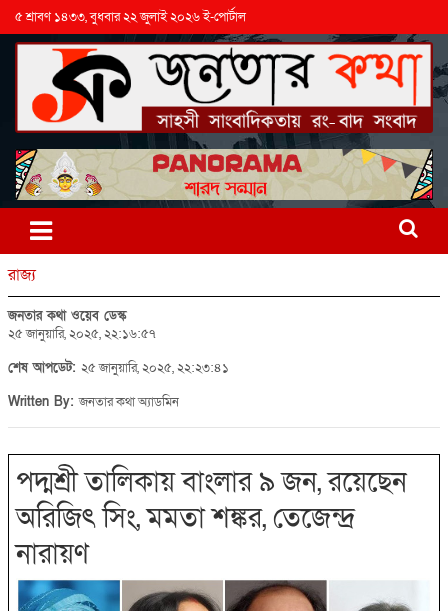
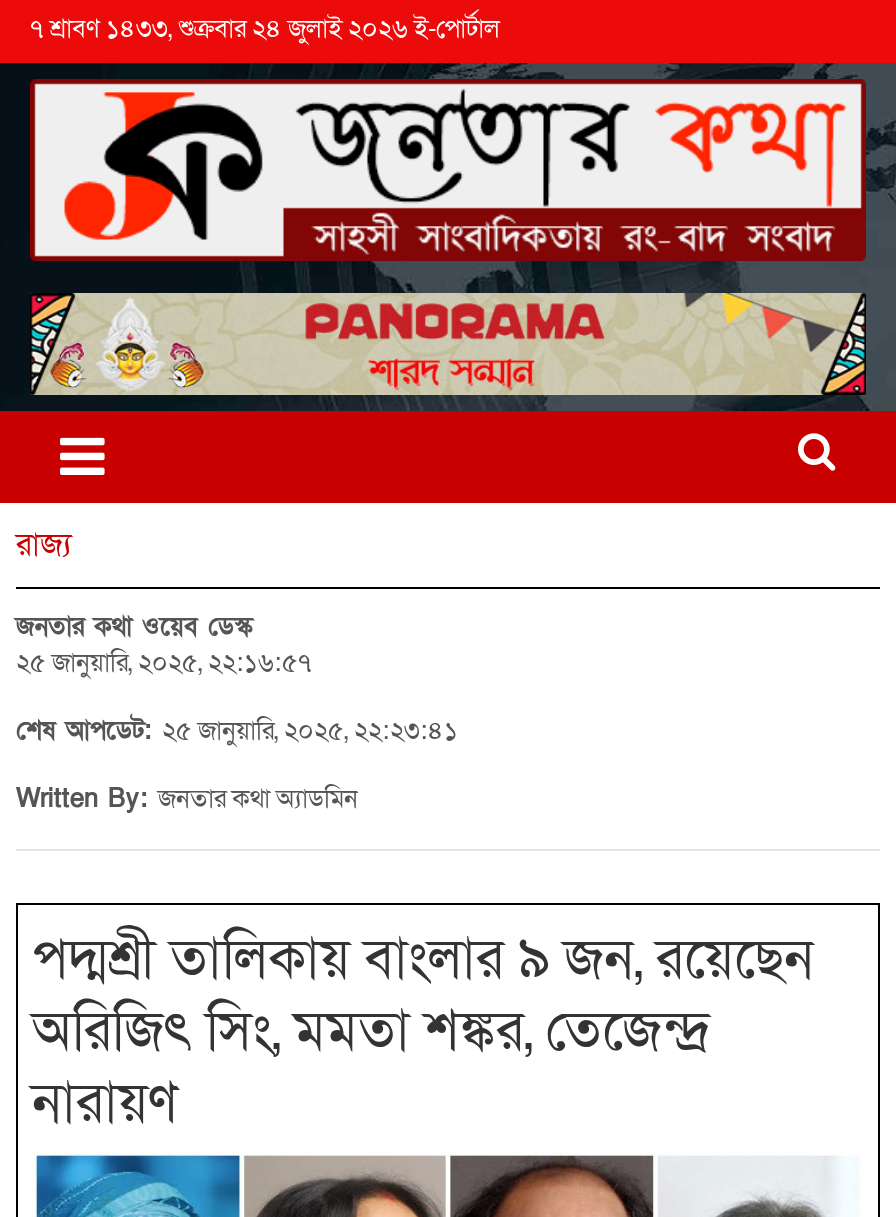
[15,8,246,26] ৫ শ্রাবণ ১৪৩৩, বুধবার ২২ জুলাই ২০২৬ ই-পোর্টাল -> [30,11,500,47] ৭ শ্রাবণ ১৪৩৩, শুক্রবার ২৪ জুলাই ২০২৬ ই-পোর্টাল

